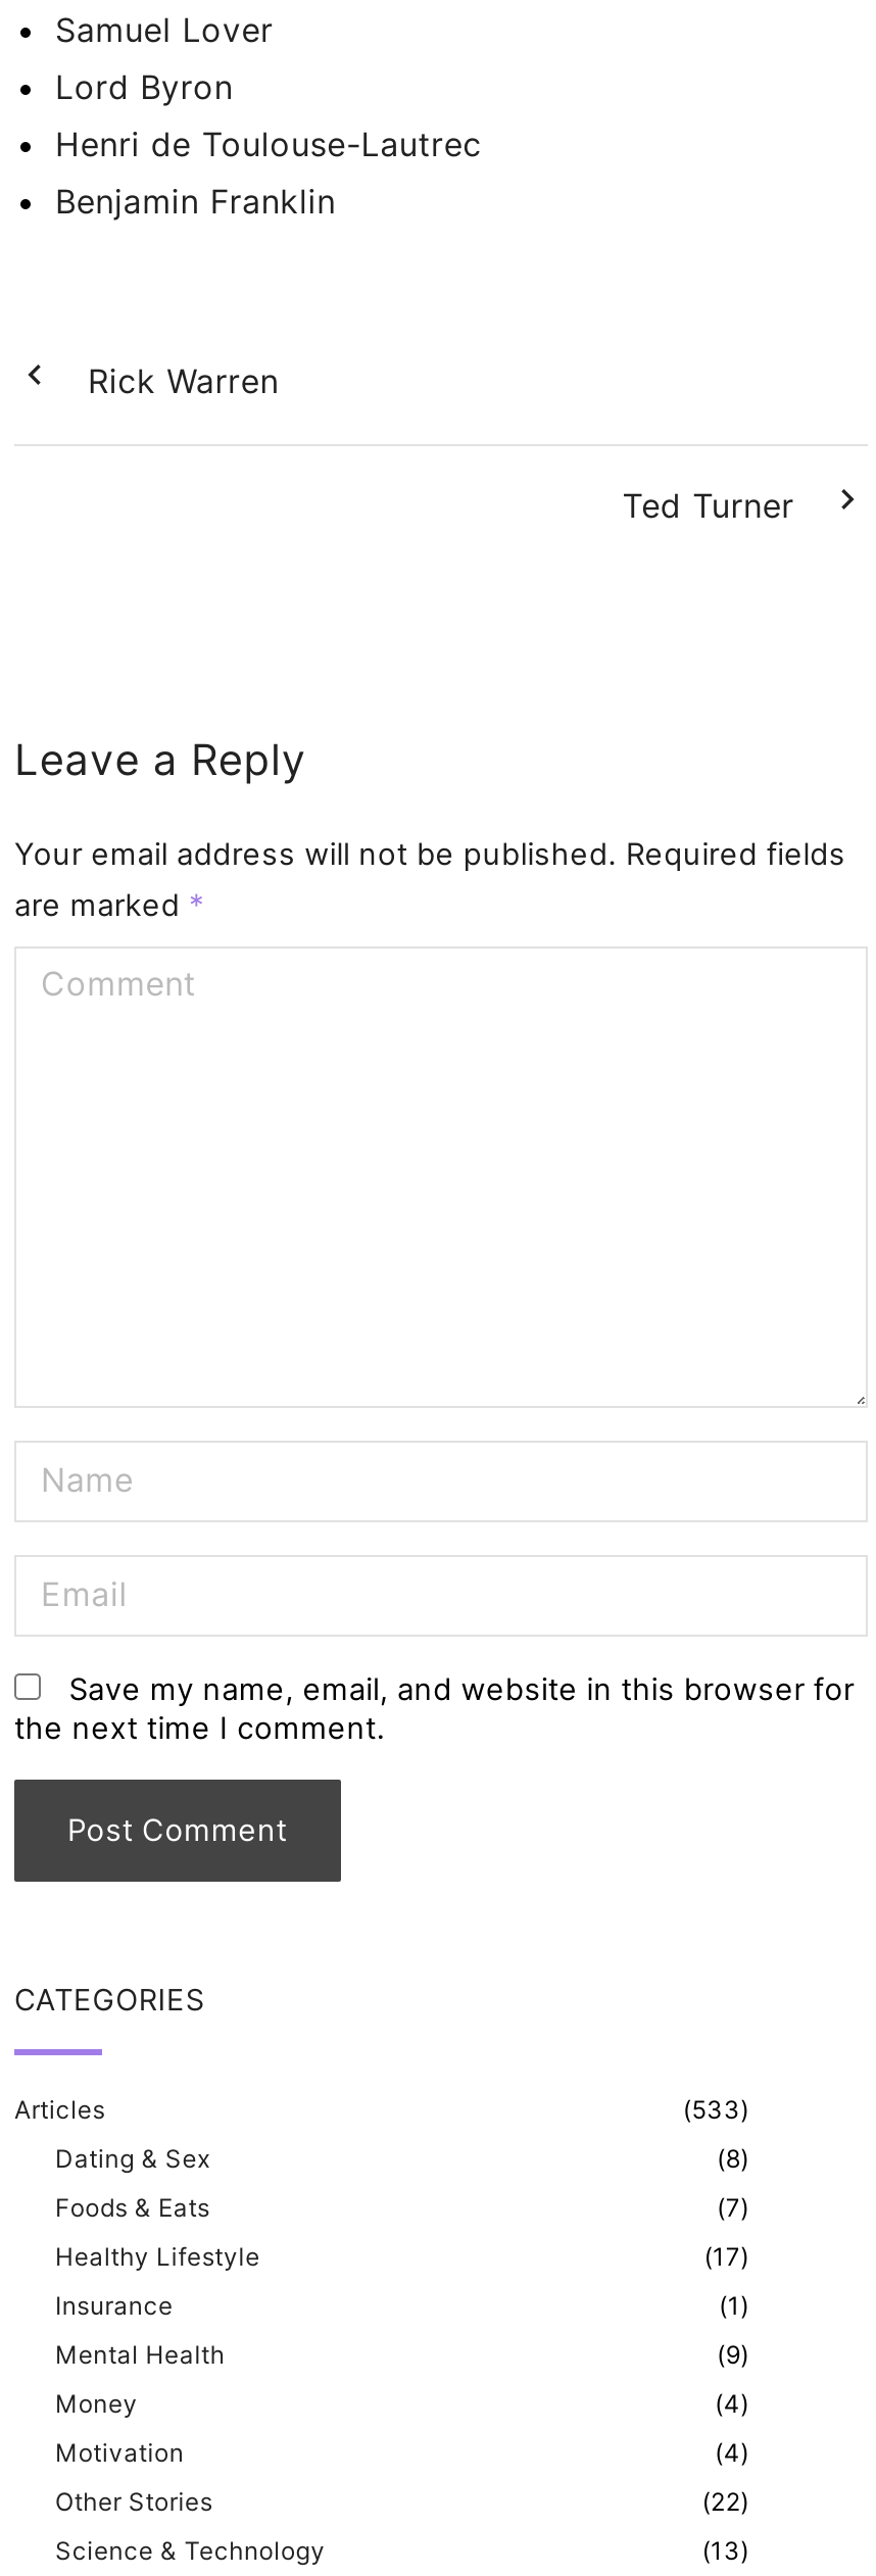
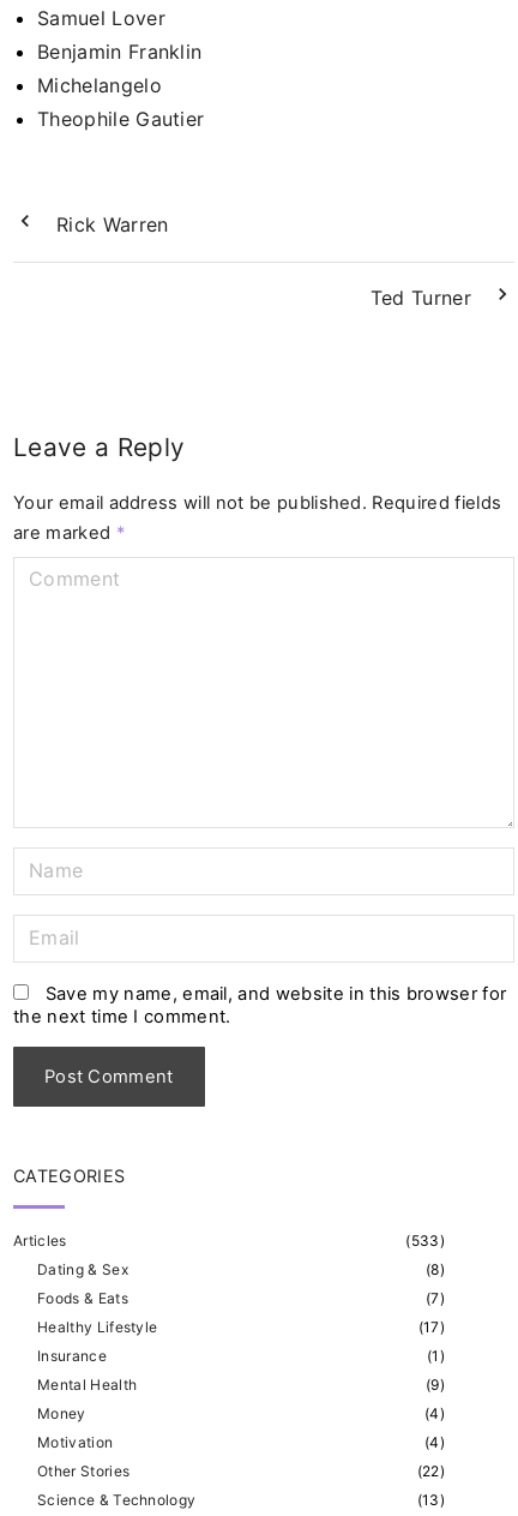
[55,66,482,164] Lord Byron | Henri de Toulouse-Lautrec -> none
moved [55,180,336,221] -> [37,39,202,63]: Benjamin Franklin
none -> [37,73,204,131] Michelangelo | Theophile Gautier

